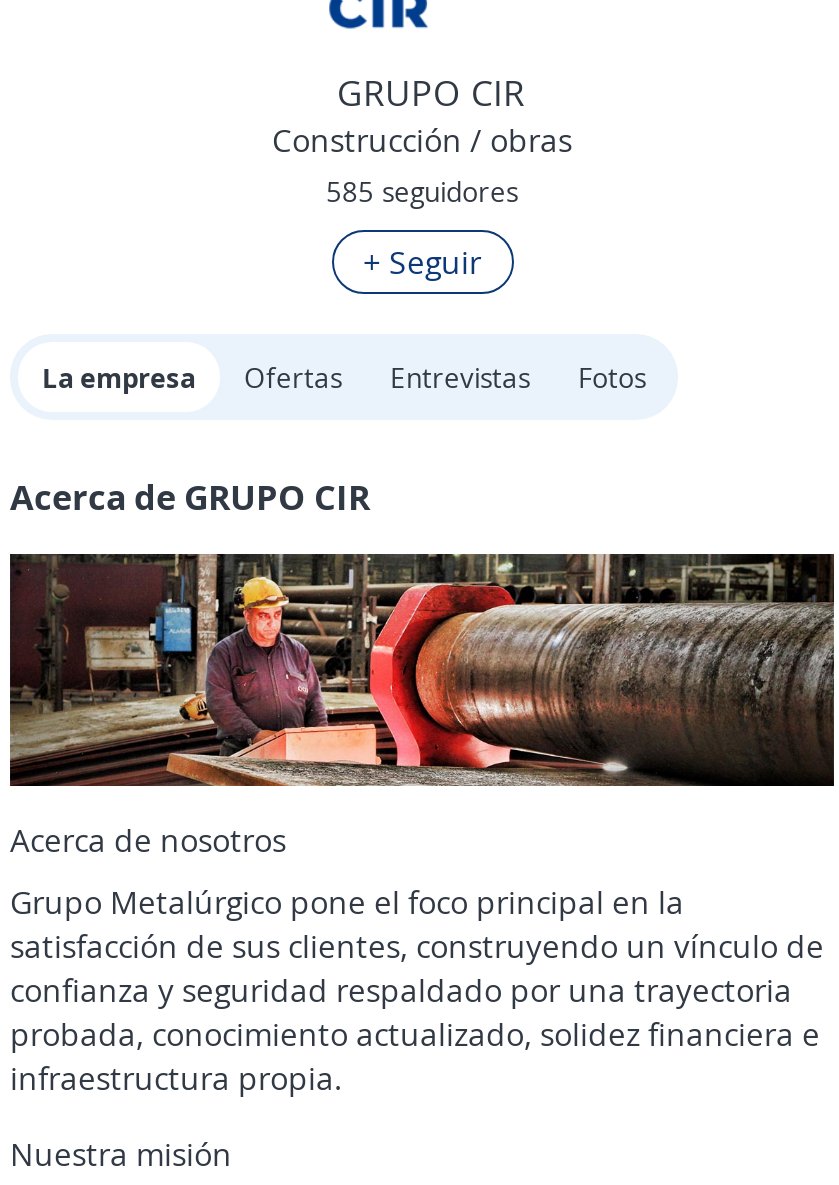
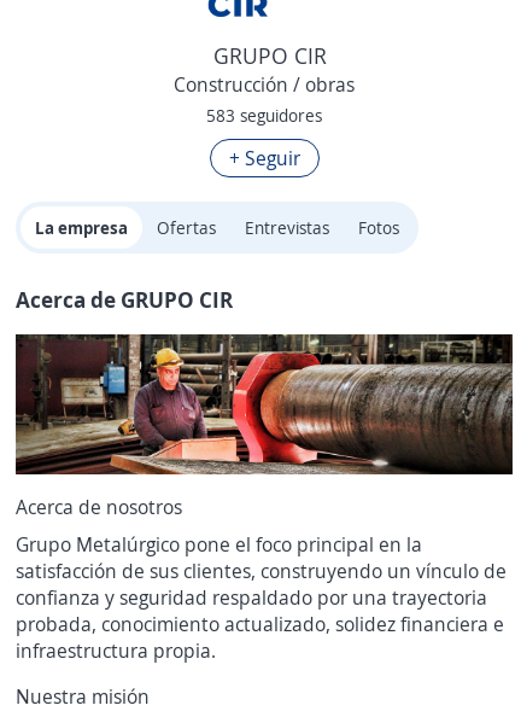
[326,172,518,210] 585 seguidores -> [206,104,322,127] 583 seguidores

